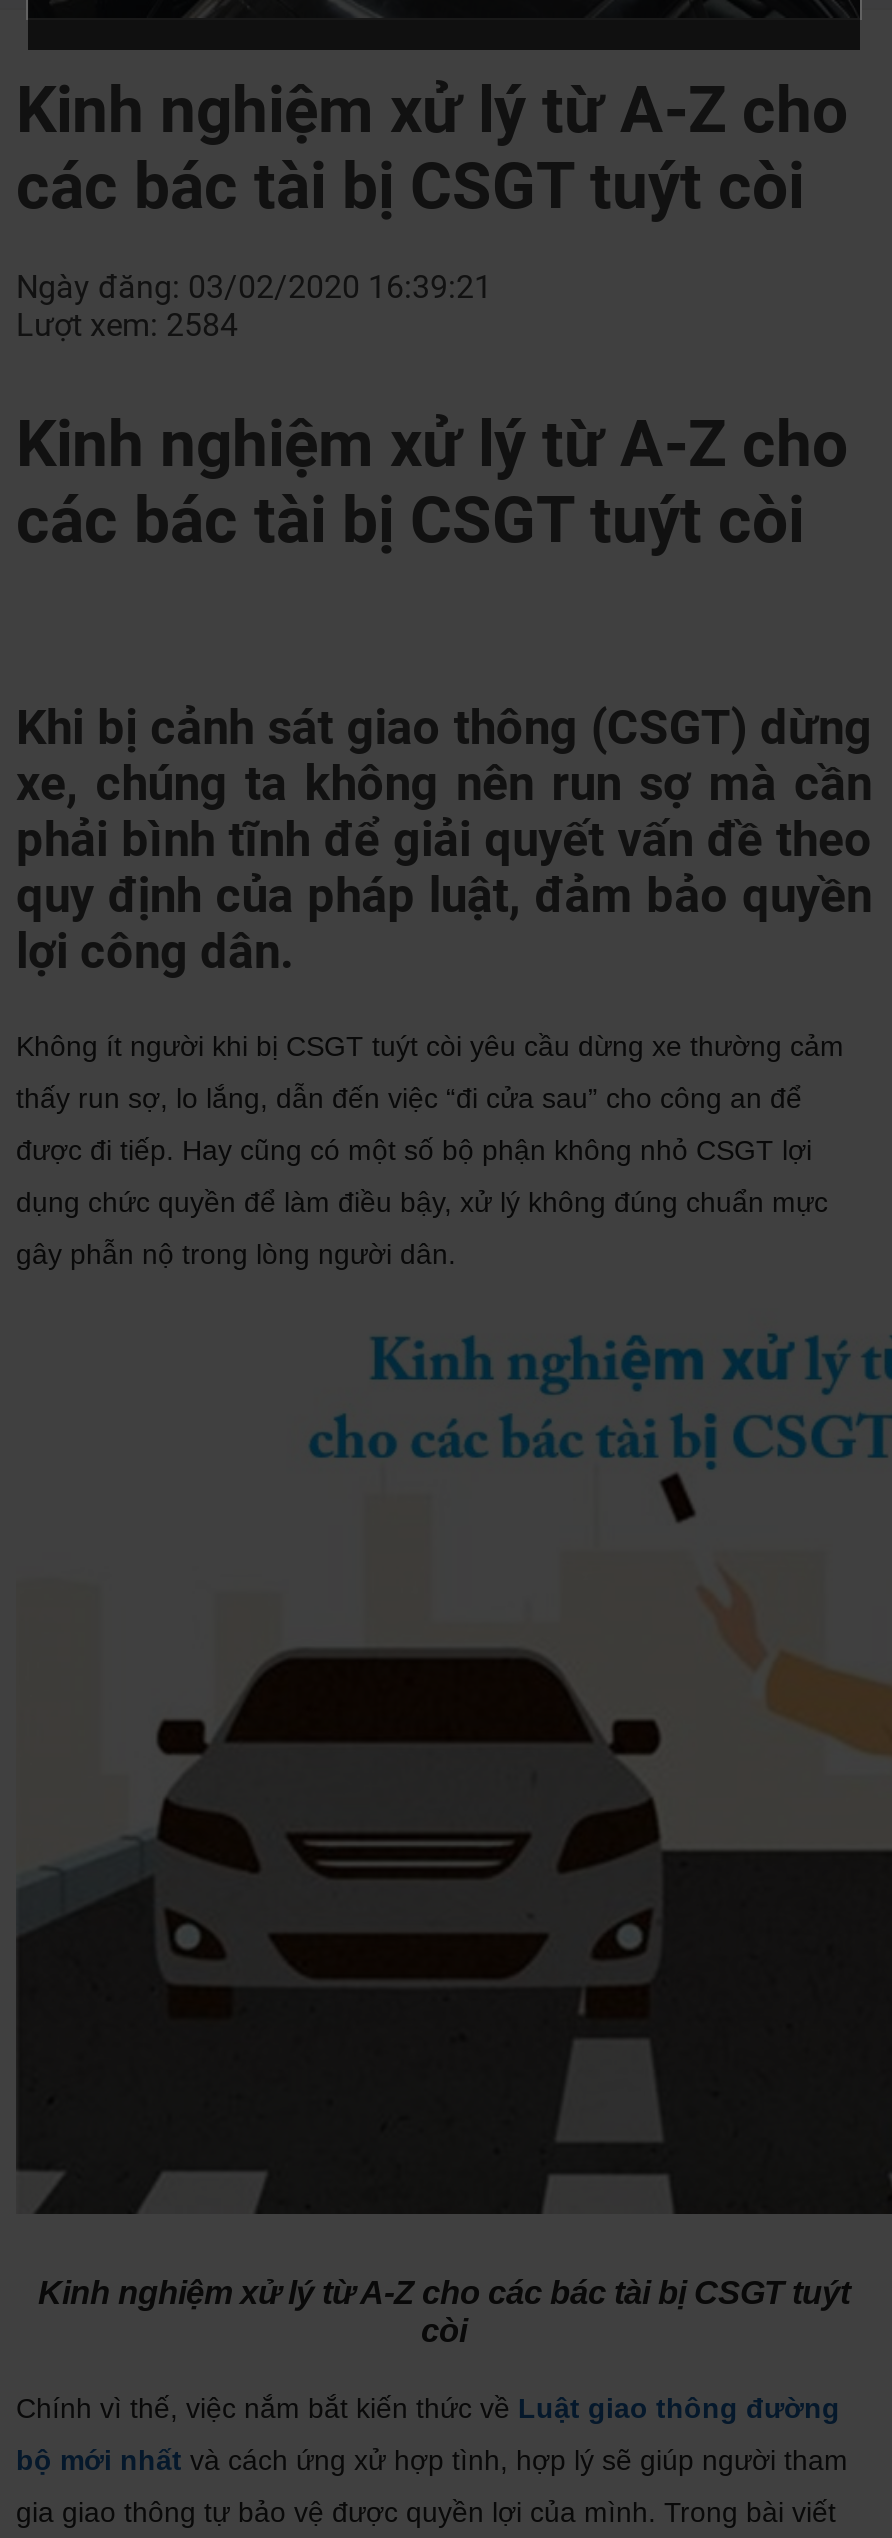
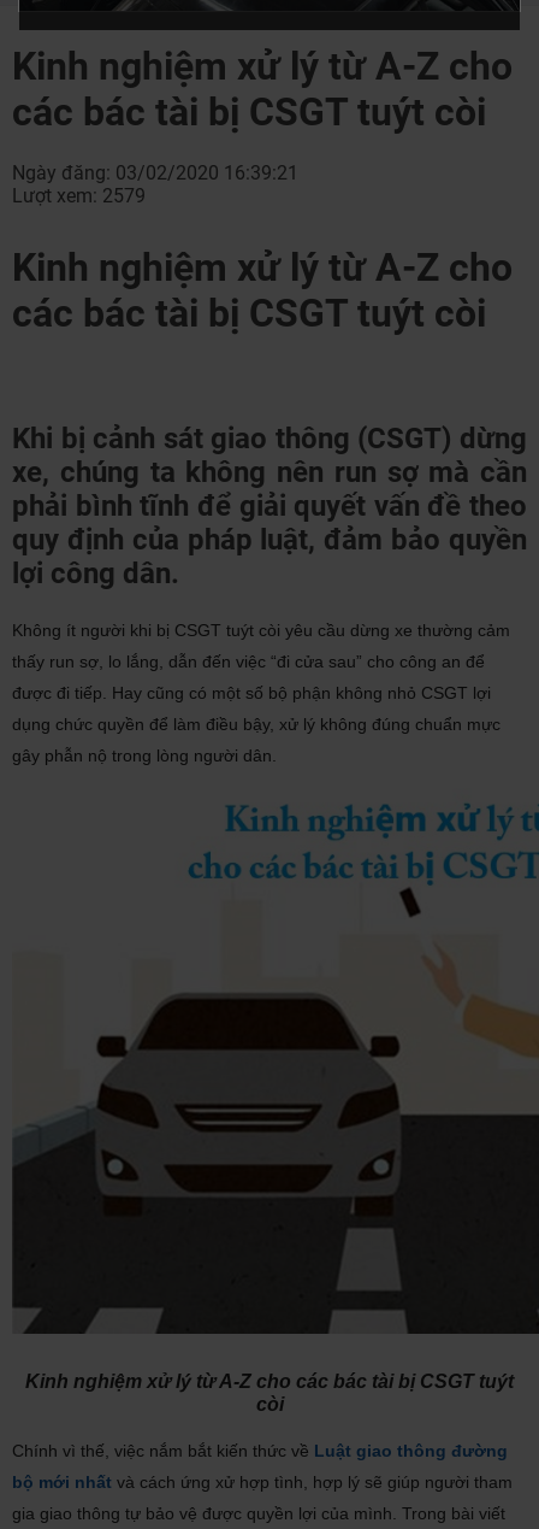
[16,305,238,343] Lượt xem: 2584 -> [12,184,146,207] Lượt xem: 2579

